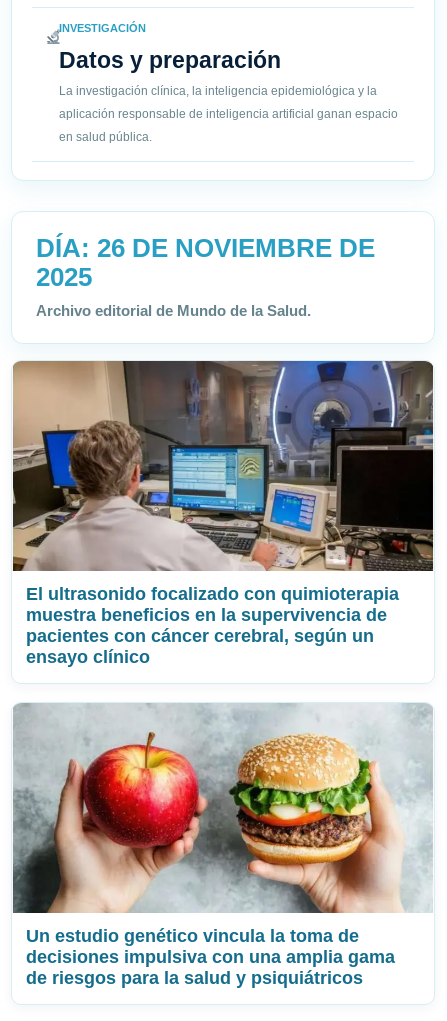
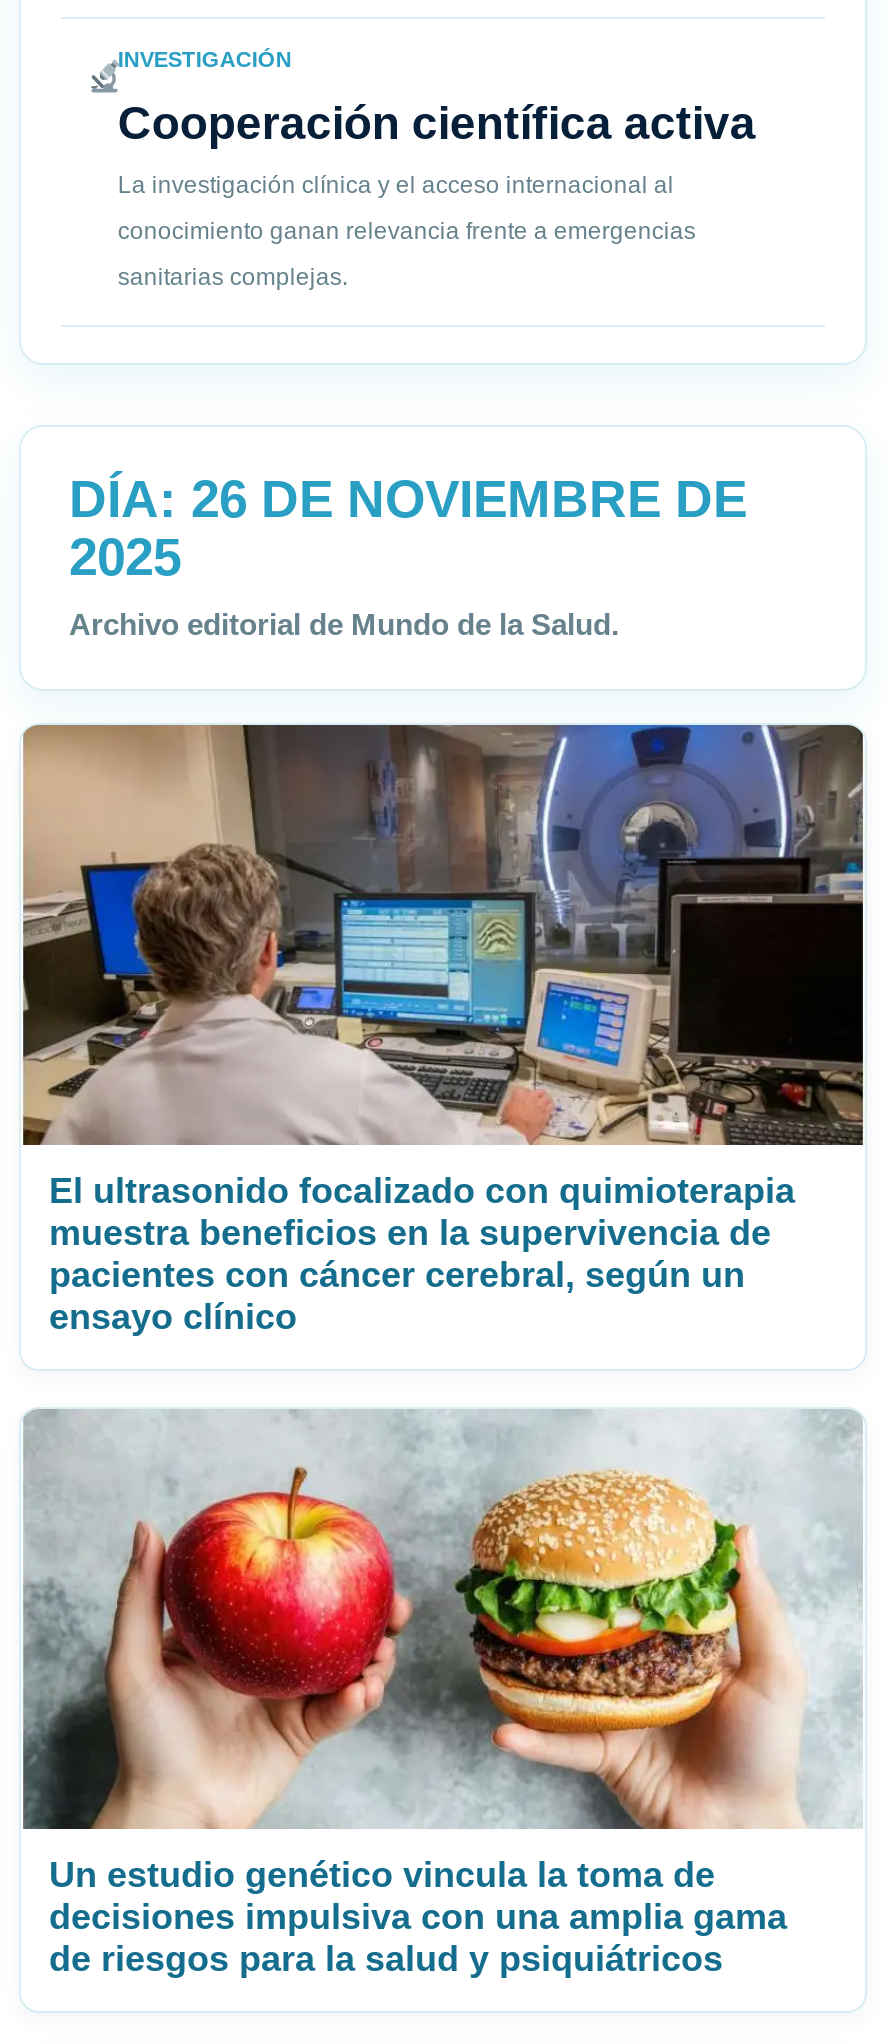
[59,47,377,98] Datos y preparación | La investigación clínica, la inteligencia epidemiológica y la -> [118,97,756,199] Cooperación científica activa | La investigación clínica y el acceso internacional al
[59,107,398,121] aplicación responsable de inteligencia artificial ganan espacio -> [118,217,696,245] conocimiento ganan relevancia frente a emergencias
[59,130,152,144] en salud pública. -> [118,263,348,291] sanitarias complejas.

